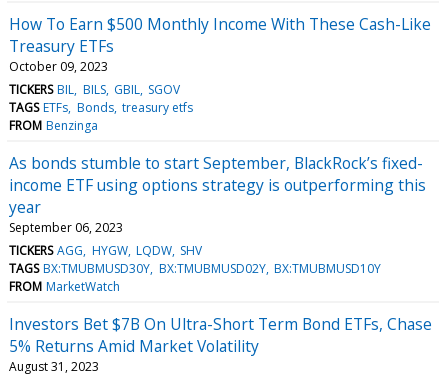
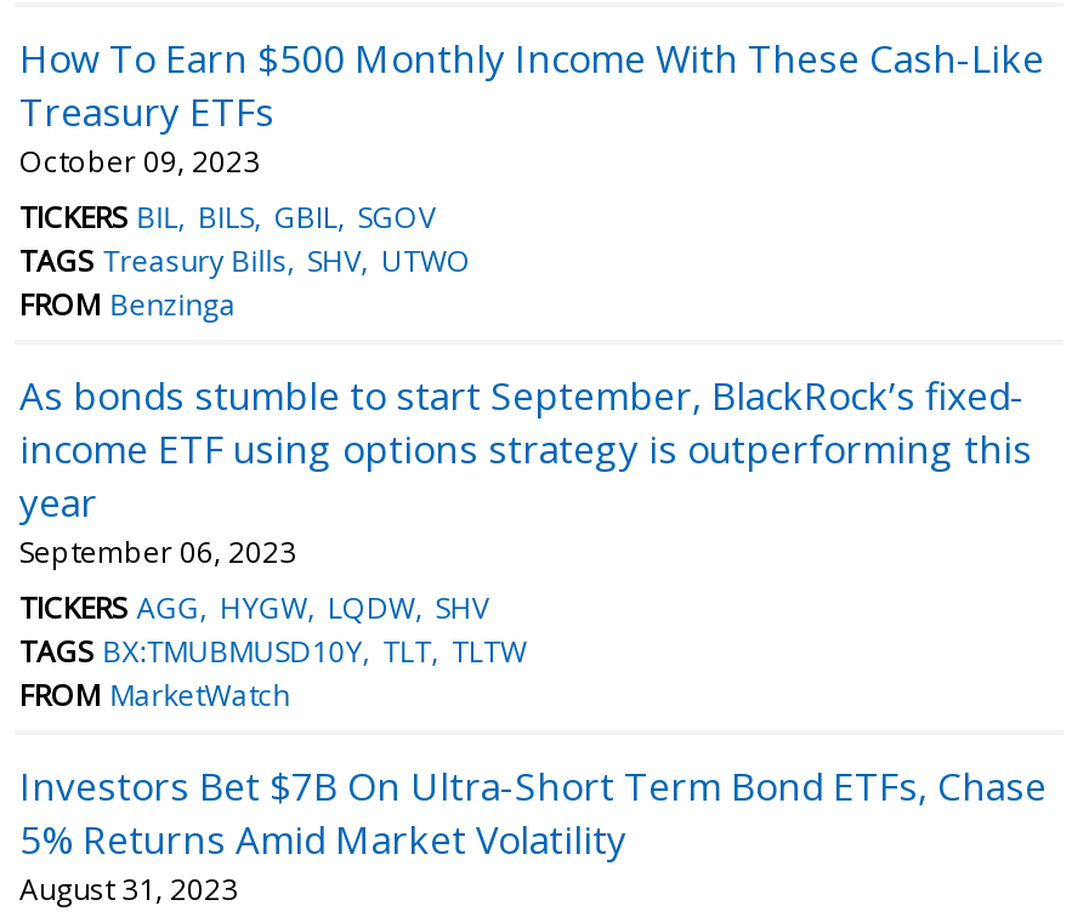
[9,99,193,116] TAGS ETFs Bonds treasury etfs -> [19,240,471,281] TAGS Treasury Bills SHV UTWO
[9,260,381,277] TAGS BX:TMUBMUSD30Y BX:TMUBMUSD02Y BX:TMUBMUSD10Y -> [19,630,527,672] TAGS BX:TMUBMUSD10Y TLT TLTW

